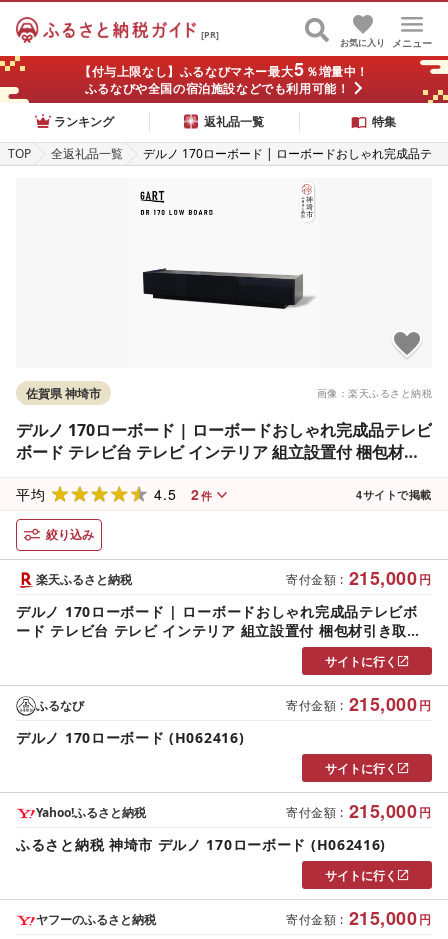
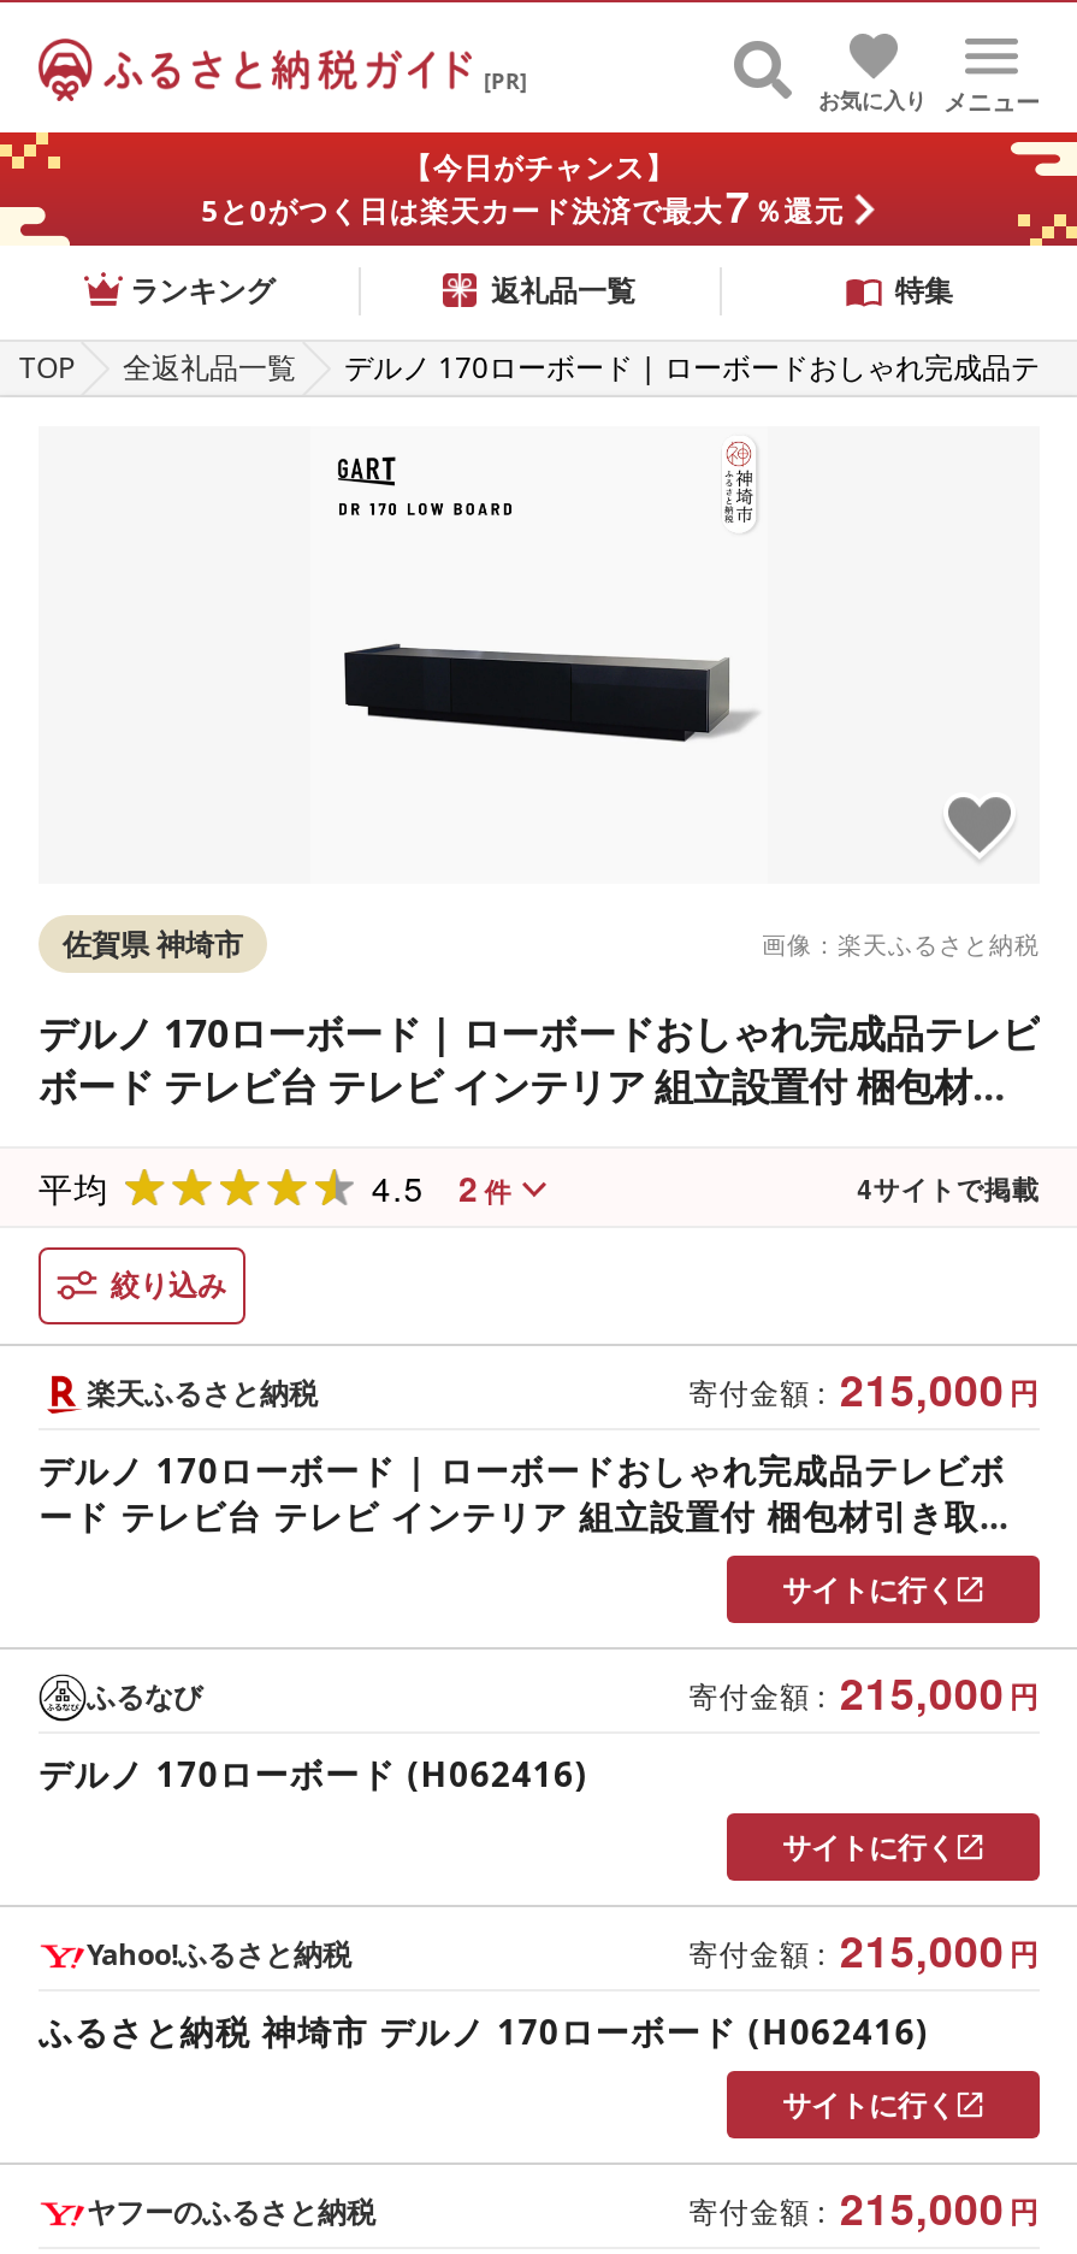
[79,56,369,97] 【付与上限なし】ふるなびマネー最大5％増量中！ | ふるなびや全国の宿泊施設などでも利用可能！ -> [201,147,853,237] 【今日がチャンス】 | 5と0がつく日は楽天カード決済で最大7％還元

